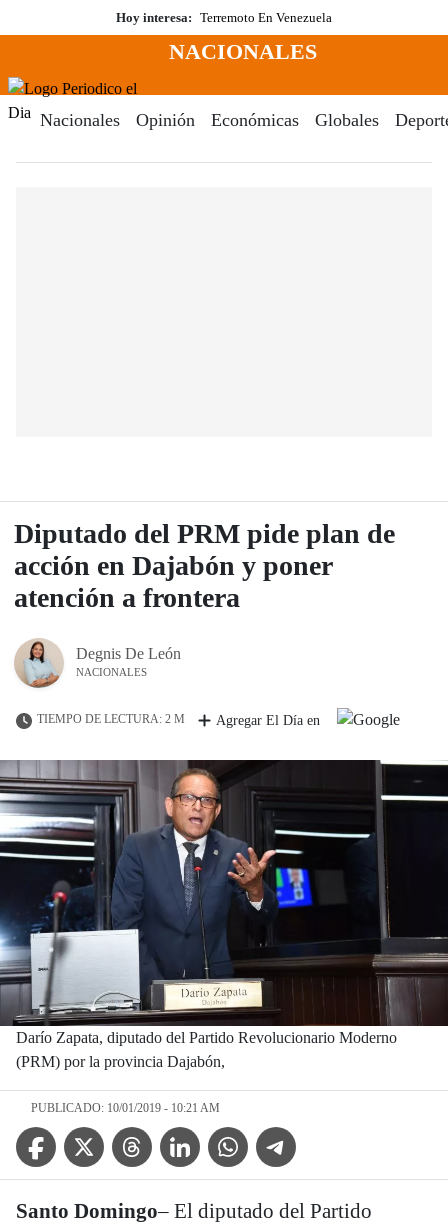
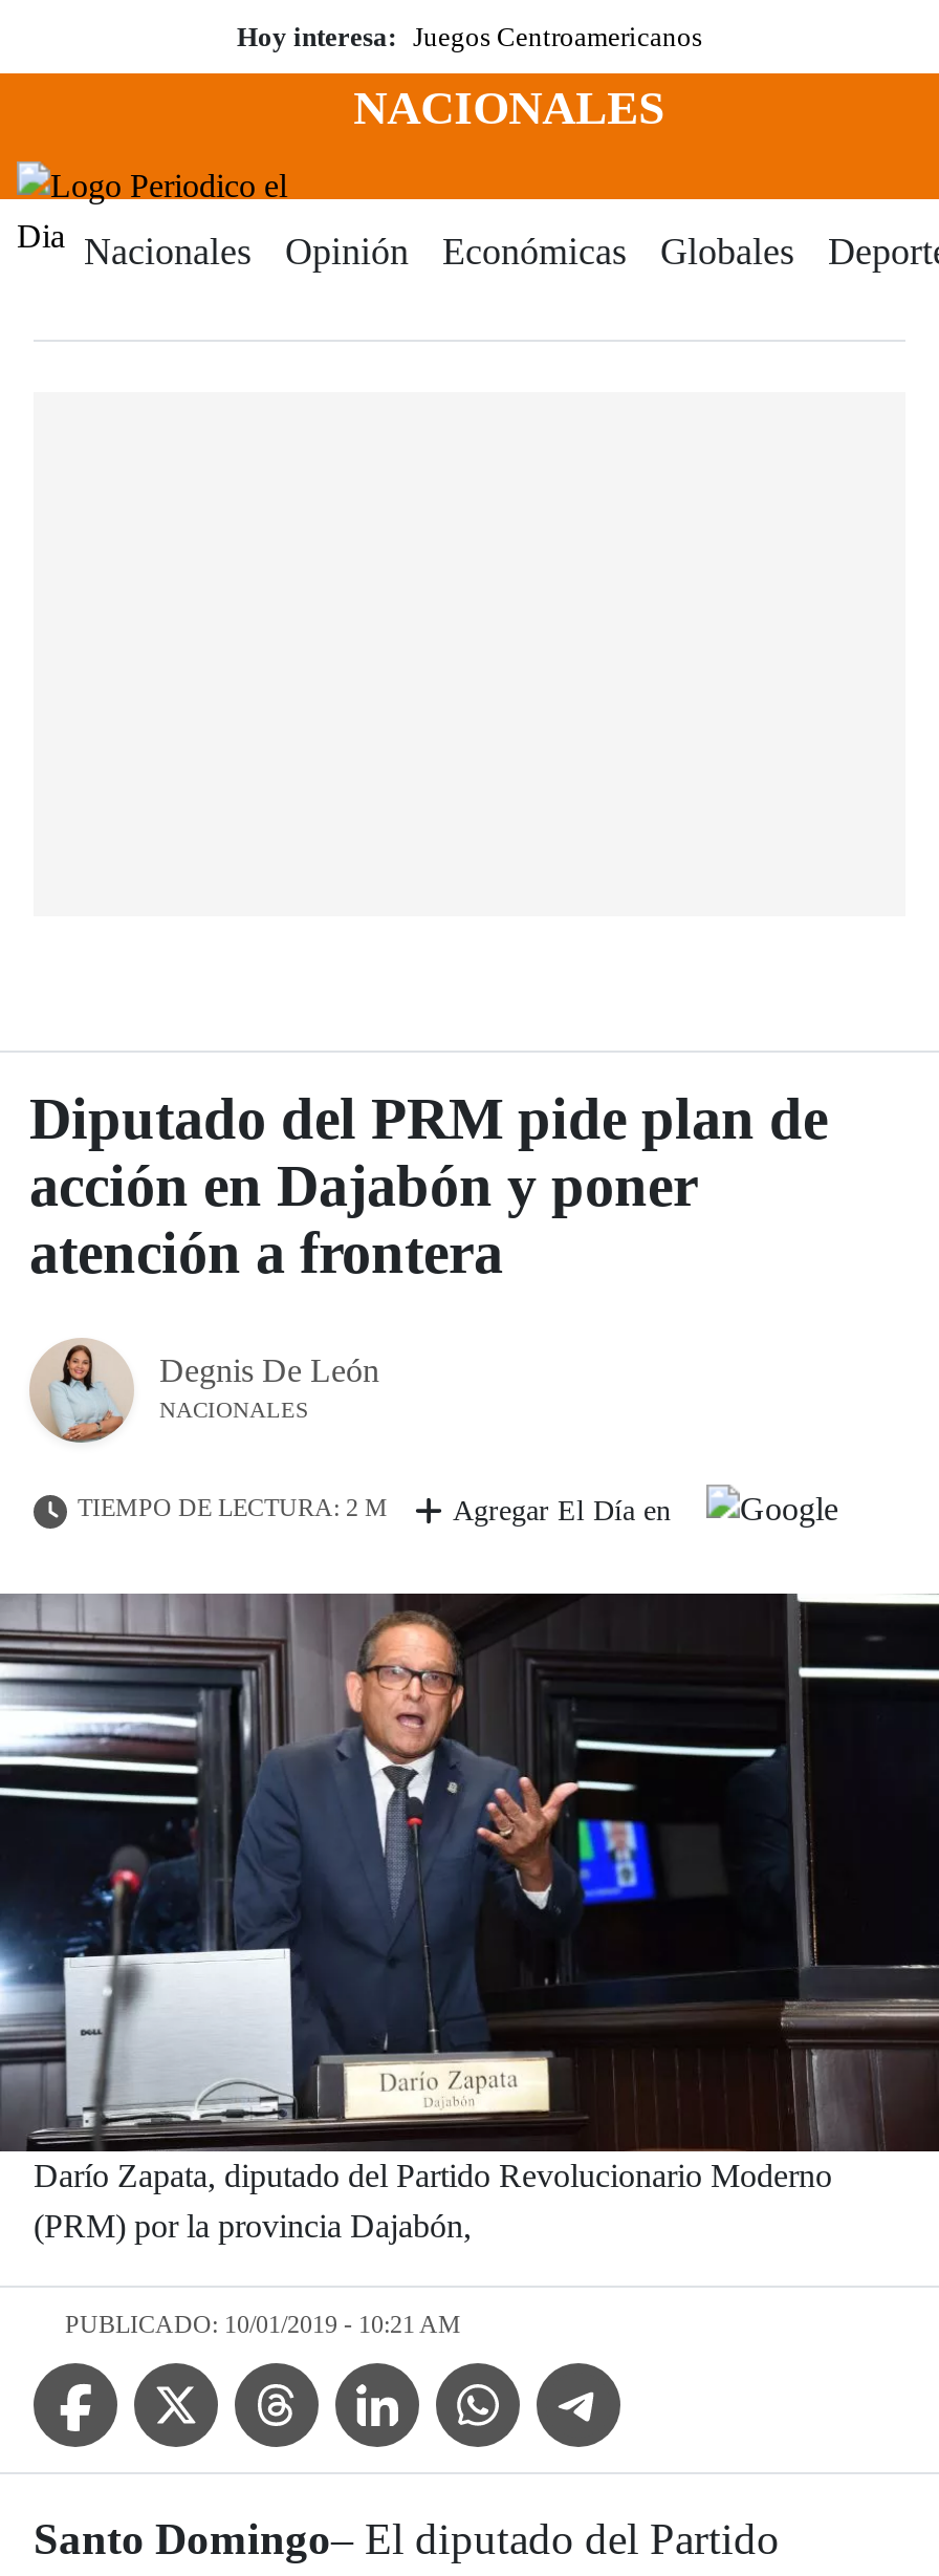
[116,10,332,25] Hoy interesa: Terremoto En Venezuela -> [237,21,702,52] Hoy interesa: Juegos Centroamericanos

